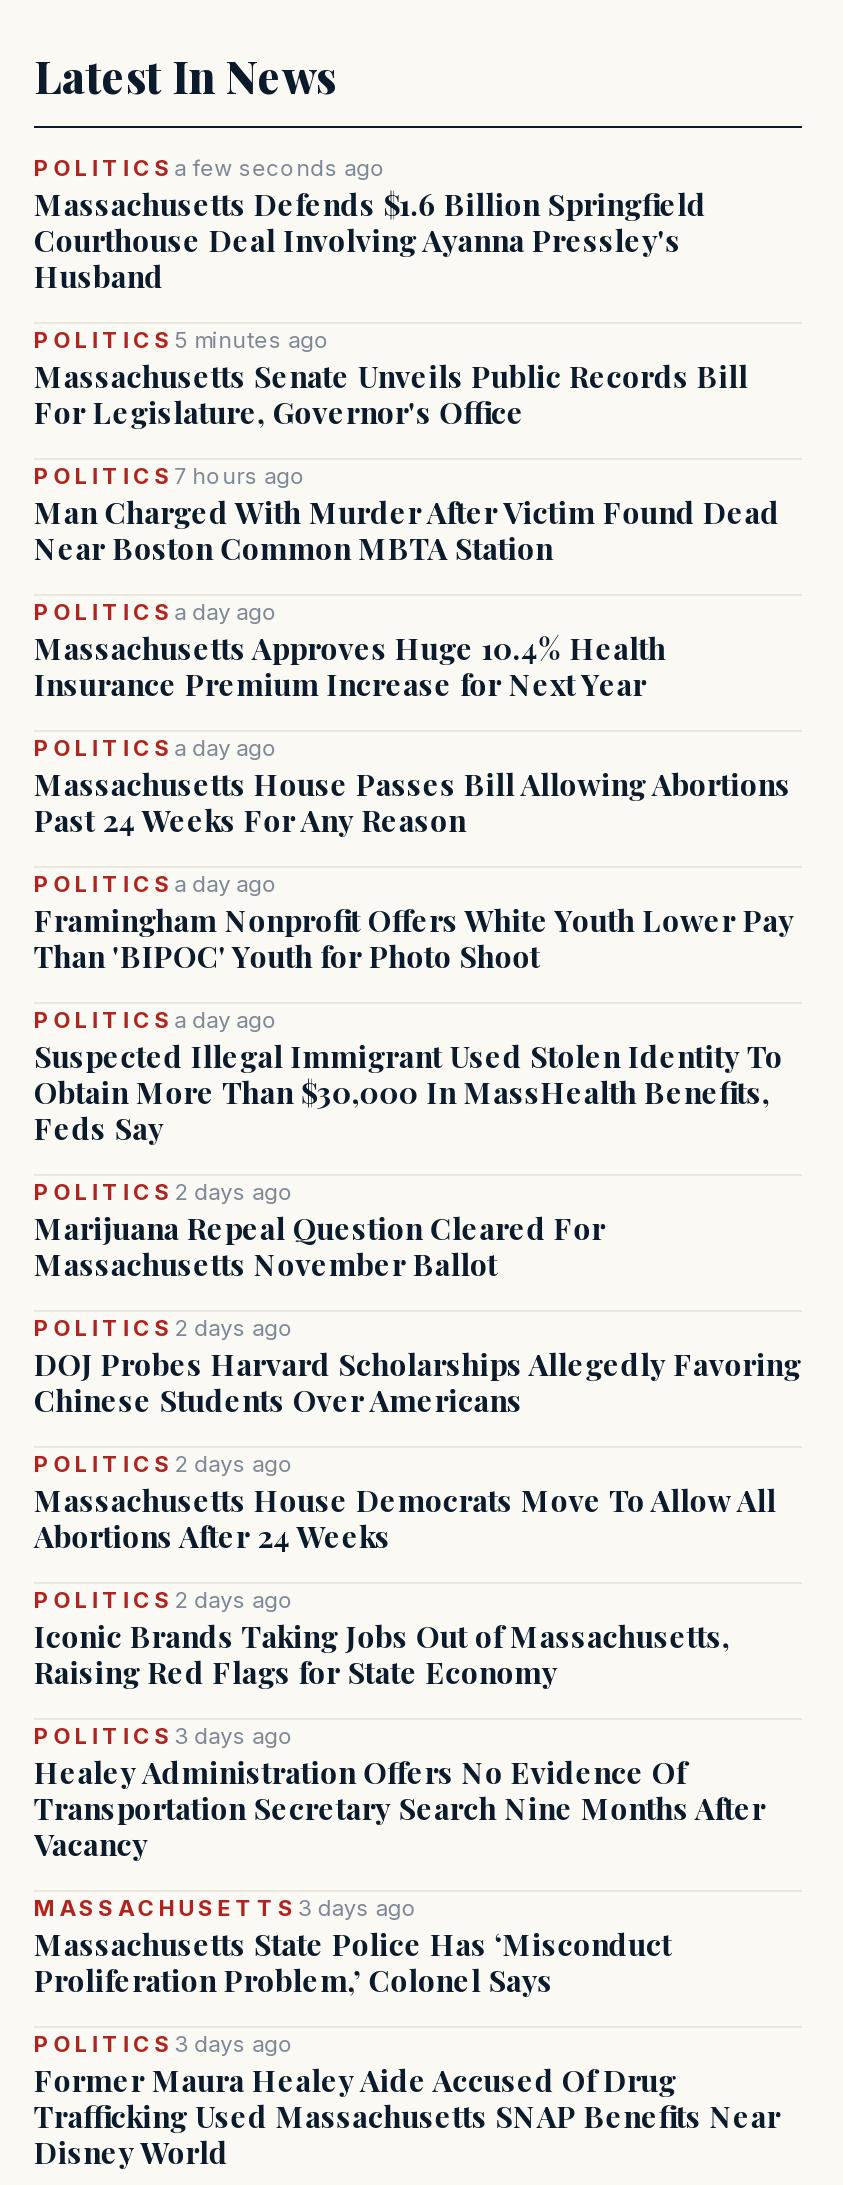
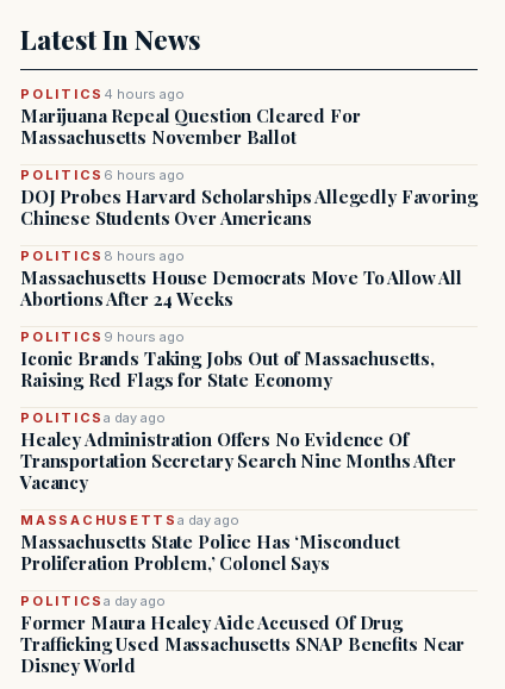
[34,154,794,1206] POLITICS a few seconds ago | Massachusetts Defends $1.6 Billion Springfield | Courthouse Deal Involving Ayanna Pressley's | Husband | POLITICS 5 minutes ago | Massachusetts Senate Unveils Public Records Bill | For Legislature, Governor's Office | POLITICS 7 hours ago | Man Charged With Murder After Victim Found Dead | Near Boston Common MBTA Station | POLITICS a day ago | Massachusetts Approves Huge 10.4% Health | Insurance Premium Increase for Next Year | POLITICS a day ago | Massachusetts House Passes Bill Allowing Abortions | Past 24 Weeks For Any Reason | POLITICS a day ago | Framingham Nonprofit Offers White Youth Lower Pay | Than 'BIPOC' Youth for Photo Shoot | POLITICS a day ago | Suspected Illegal Immigrant Used Stolen Identity To | Obtain More Than $30,000 In MassHealth Benefits, | Feds Say | POLITICS 2 days ago -> [20,86,185,102] POLITICS 4 hours ago
[34,1314,294,1342] POLITICS 2 days ago -> [20,167,185,183] POLITICS 6 hours ago
[34,1450,294,1478] POLITICS 2 days ago -> [20,248,185,264] POLITICS 8 hours ago
[34,1586,294,1614] POLITICS 2 days ago -> [20,328,185,345] POLITICS 9 hours ago
[34,1722,294,1750] POLITICS 3 days ago -> [20,409,166,426] POLITICS a day ago
[34,1894,418,1922] MASSACHUSETTS 3 days ago -> [20,512,239,528] MASSACHUSETTS a day ago
[34,2030,294,2058] POLITICS 3 days ago -> [20,593,166,609] POLITICS a day ago

